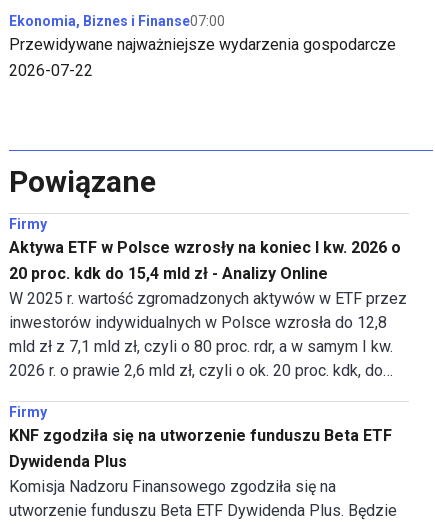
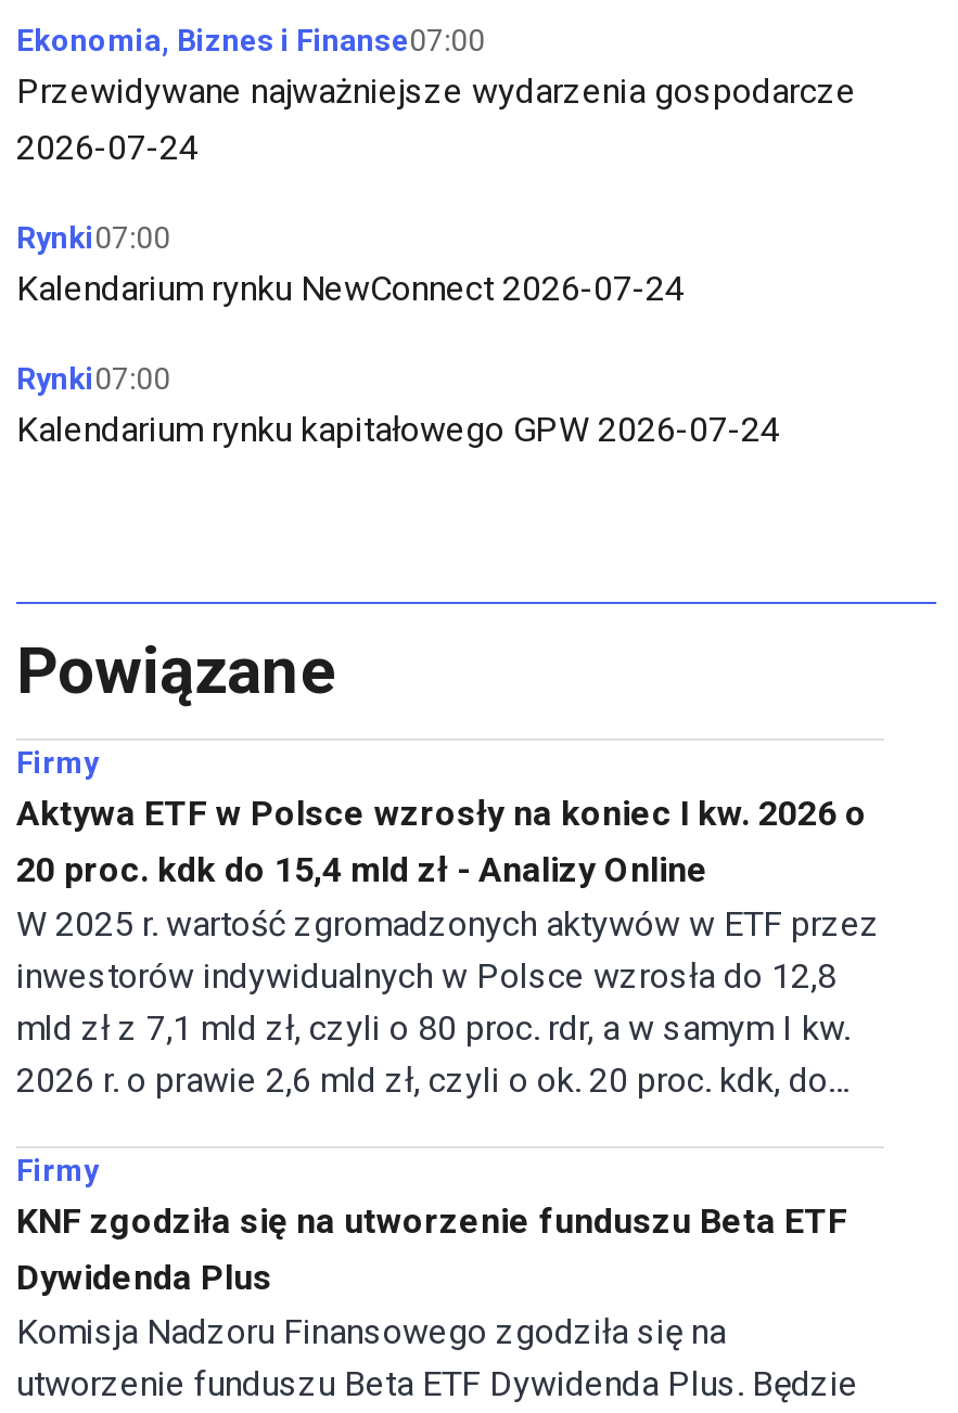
[9,61,93,80] 2026-07-22 -> [16,127,780,450] 2026-07-24 | Rynki07:00 | Kalendarium rynku NewConnect 2026-07-24 | Rynki07:00 | Kalendarium rynku kapitałowego GPW 2026-07-24

